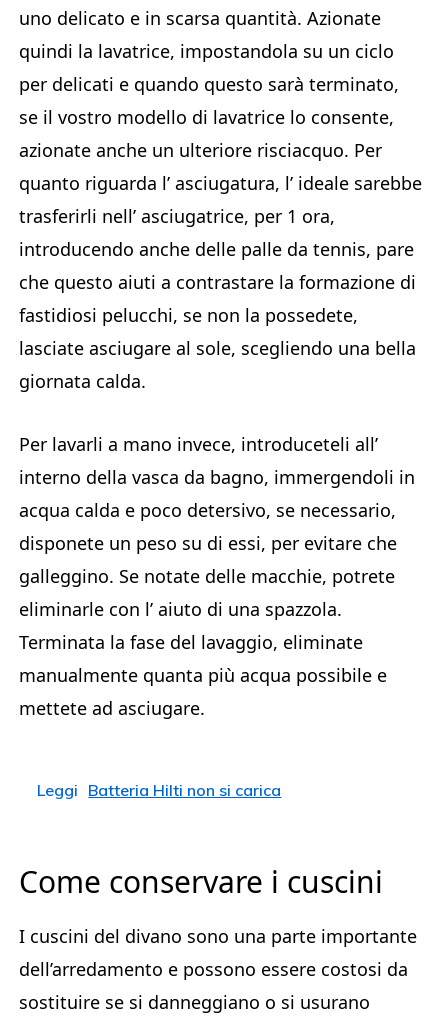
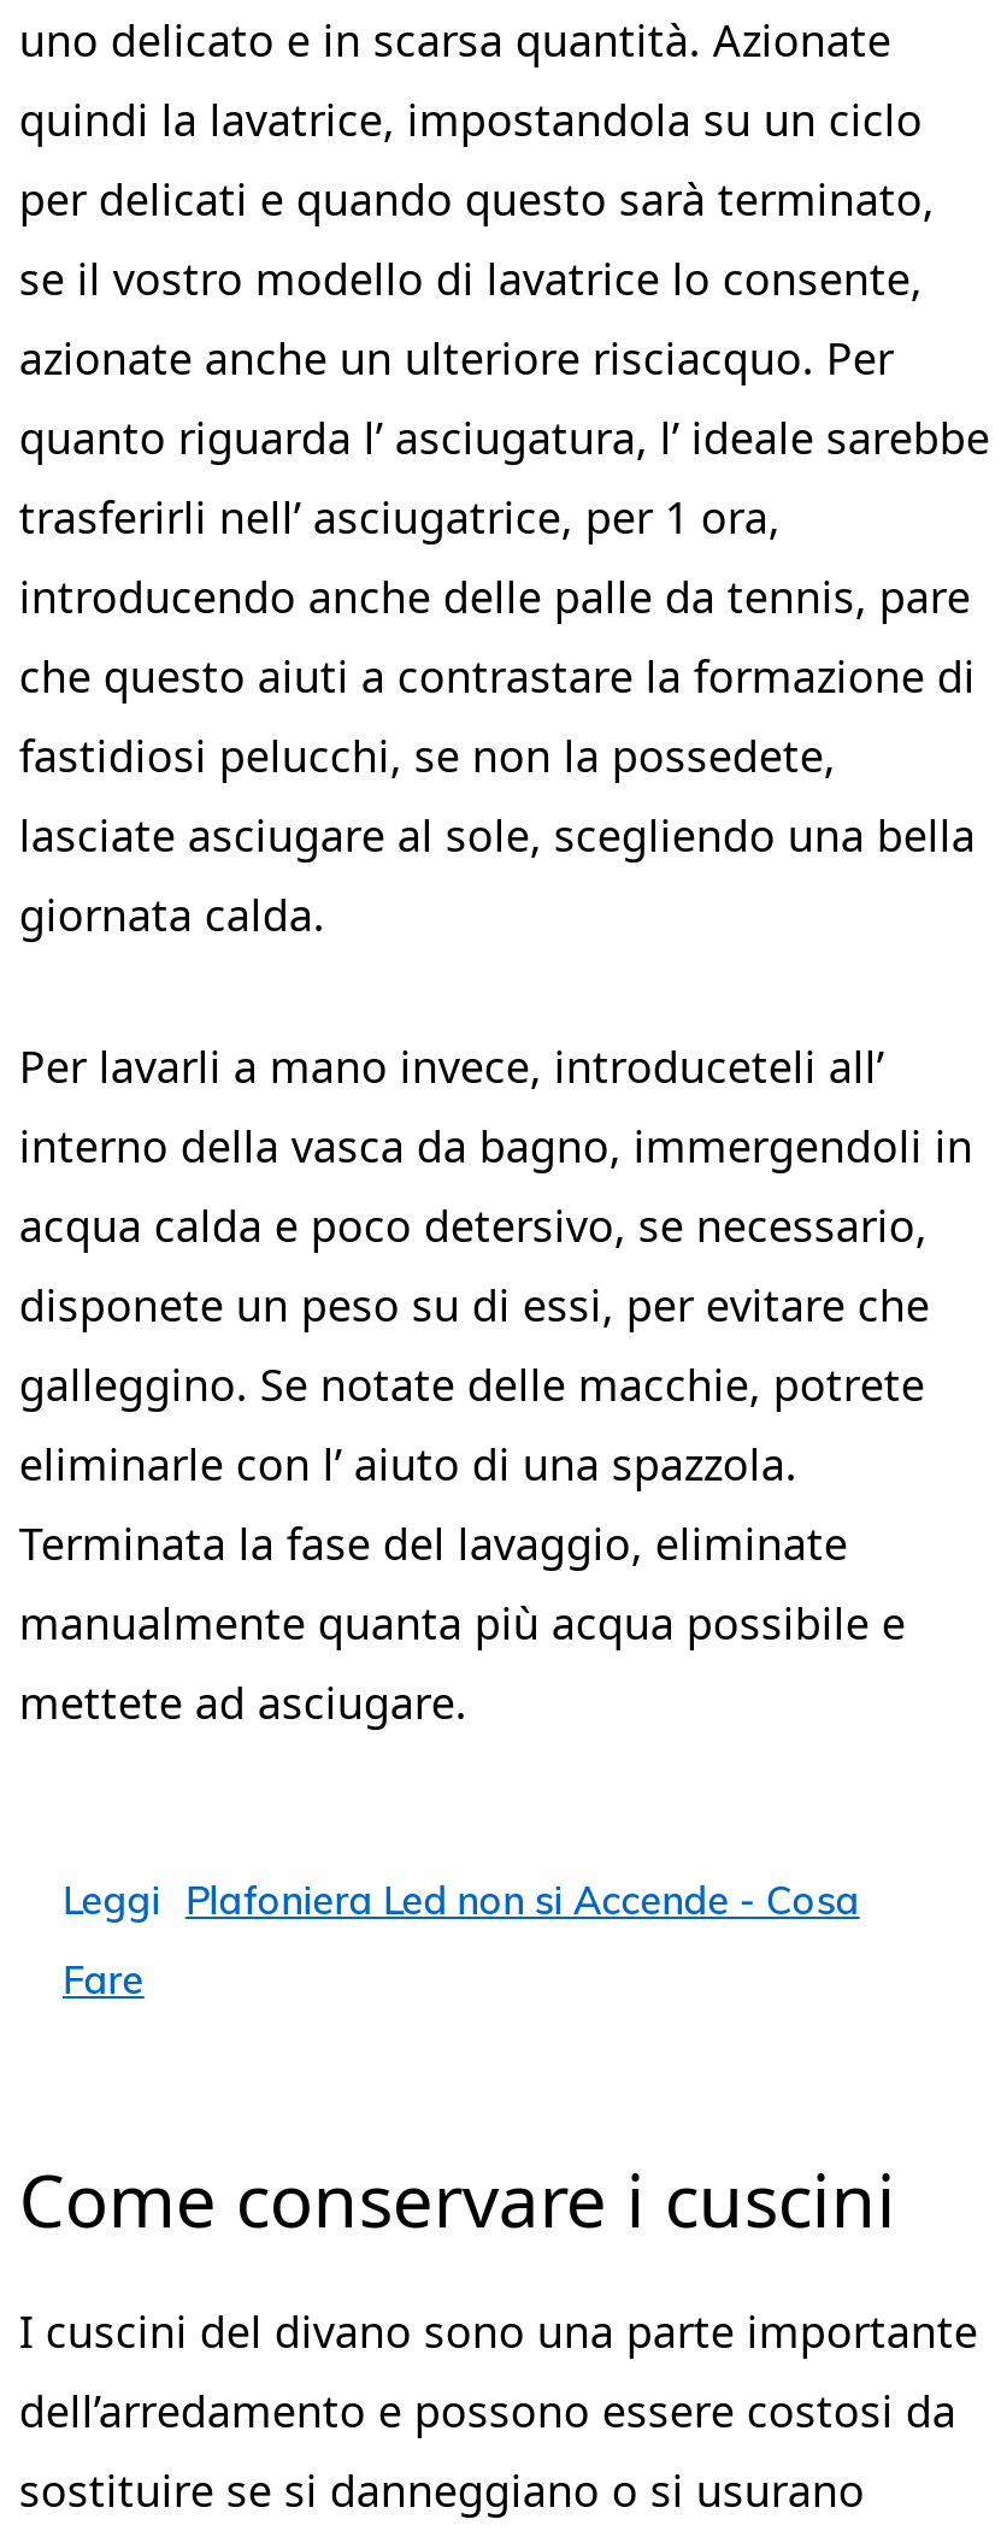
[37,780,281,800] Leggi Batteria Hilti non si carica -> [62,1876,860,2003] Leggi Plafoniera Led non si Accende - Cosa | Fare

